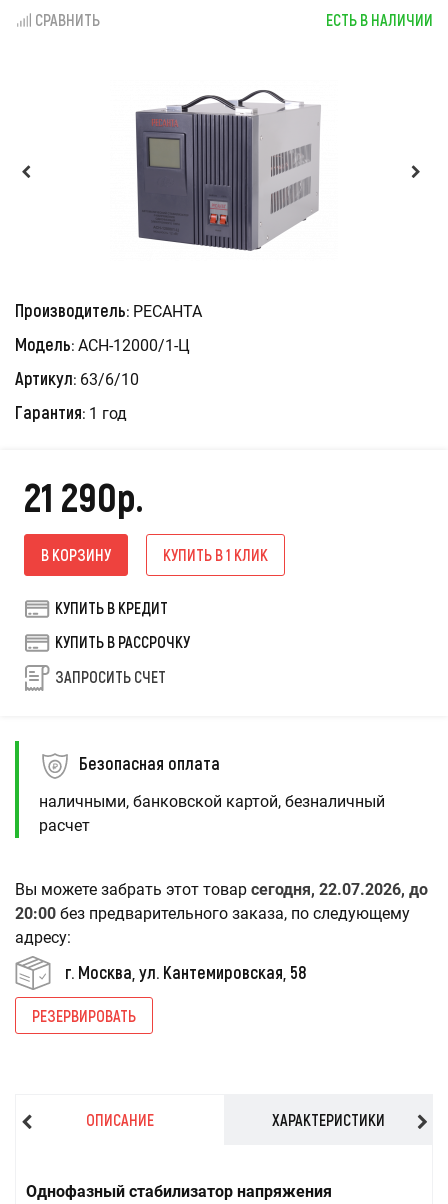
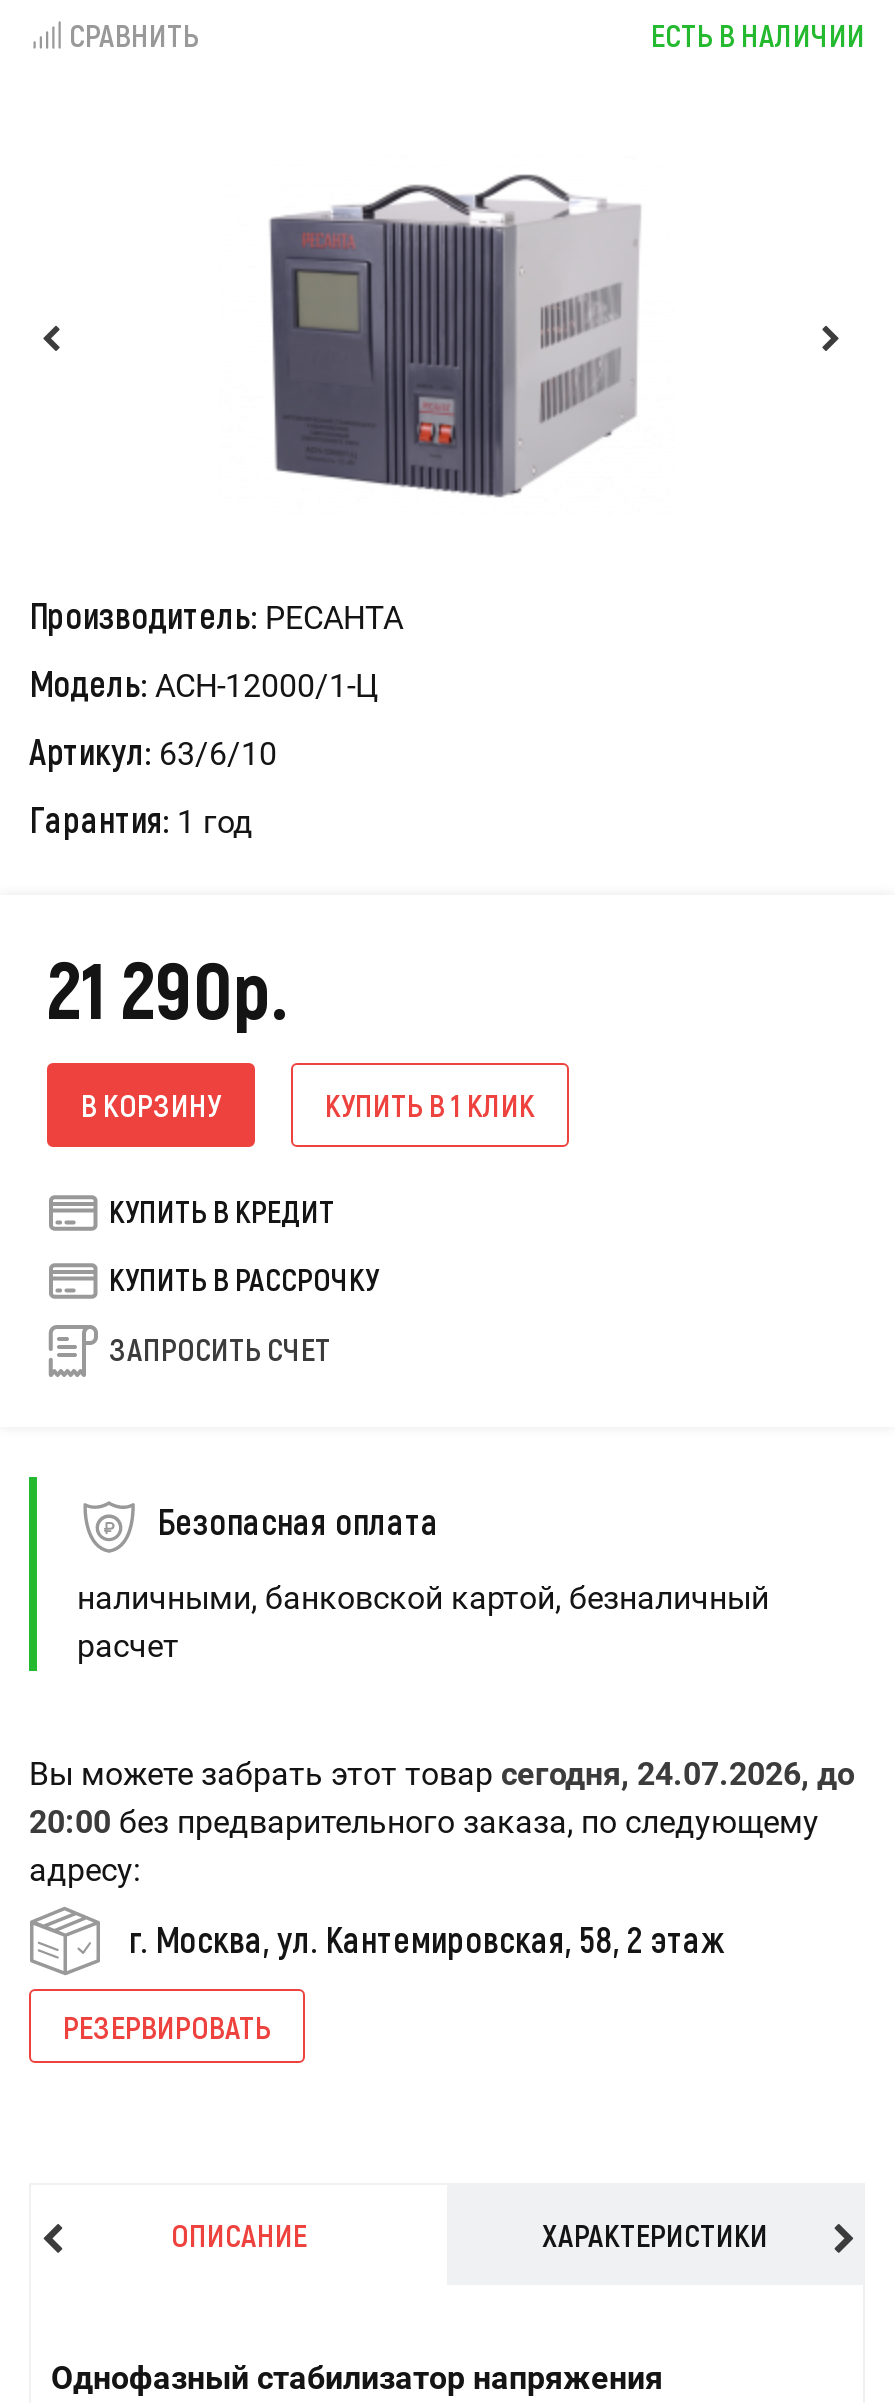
[15,880,428,899] Вы можете забрать этот товар сегодня, 22.07.2026, до -> [29,1756,855,1794] Вы можете забрать этот товар сегодня, 24.07.2026, до
[65,961,307,983] г. Москва, ул. Кантемировская, 58 -> [129,1918,725,1962] г. Москва, ул. Кантемировская, 58, 2 этаж

